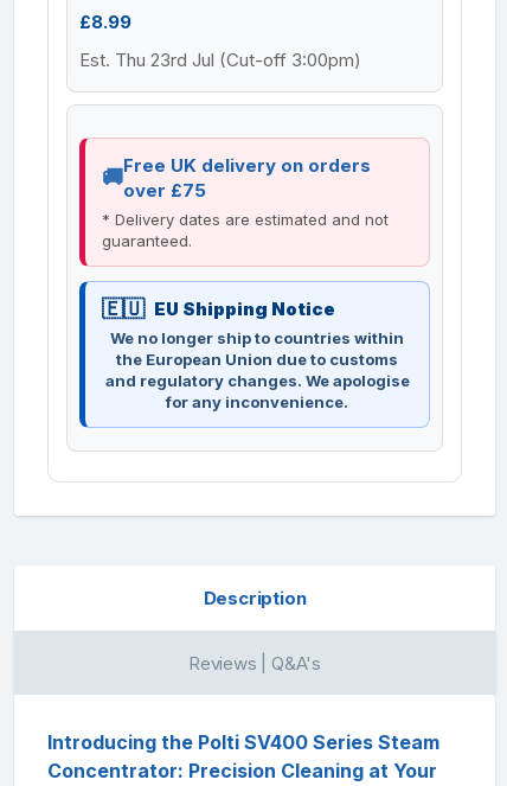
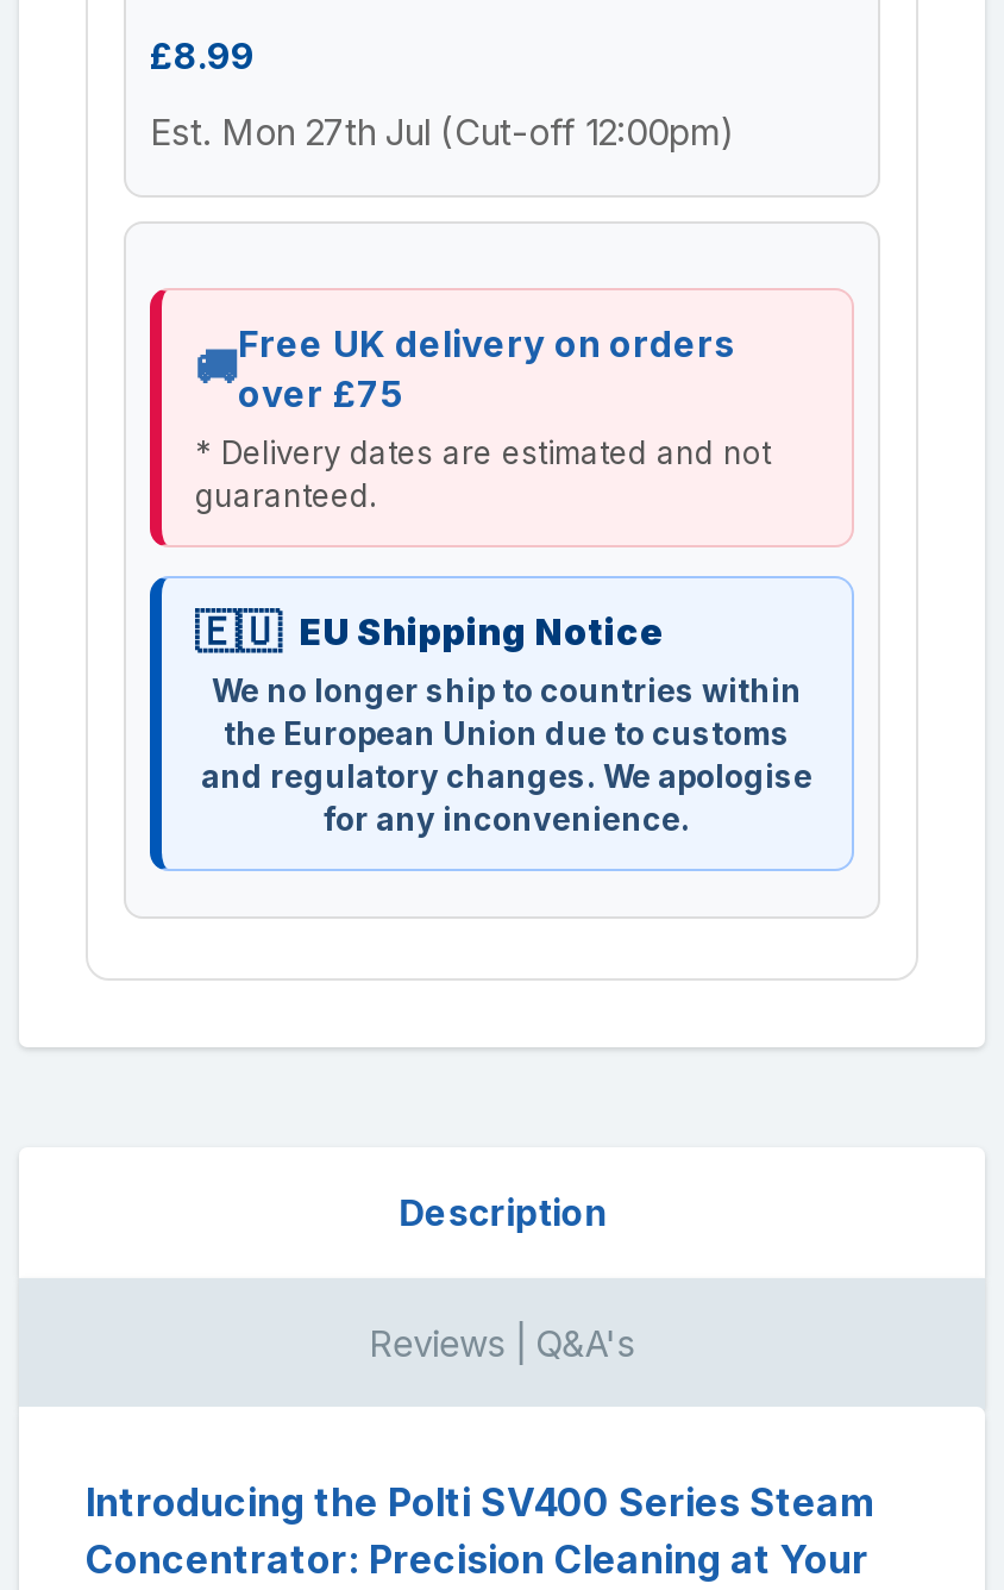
[79,48,361,71] Est. Thu 23rd Jul (Cut-off 3:00pm) -> [150,109,735,154] Est. Mon 27th Jul (Cut-off 12:00pm)

